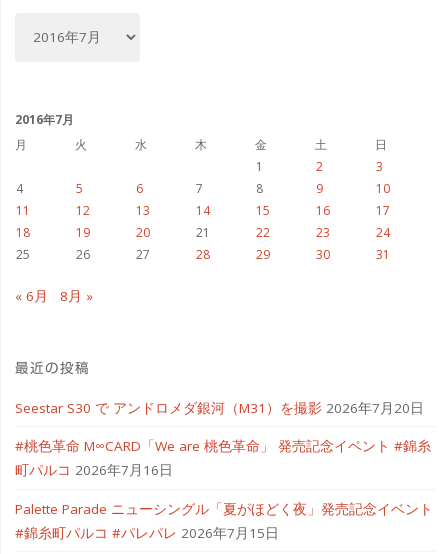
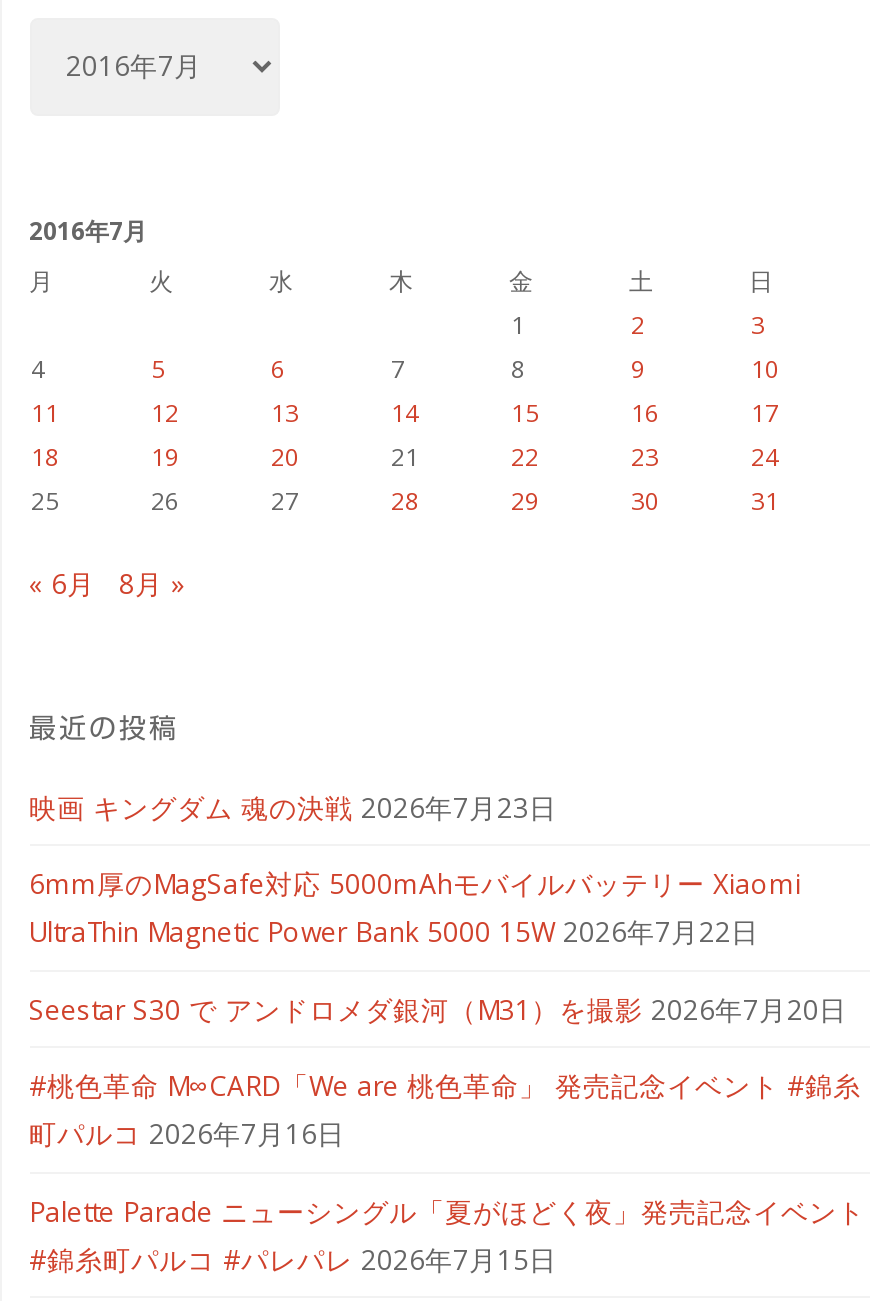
none -> [29,789,801,950] 映画 キングダム 魂の決戦 2026年7月23日 | 6mm厚のMagSafe対応 5000mAhモバイルバッテリー Xiaomi | UltraThin Magnetic Power Bank 5000 15W 2026年7月22日

